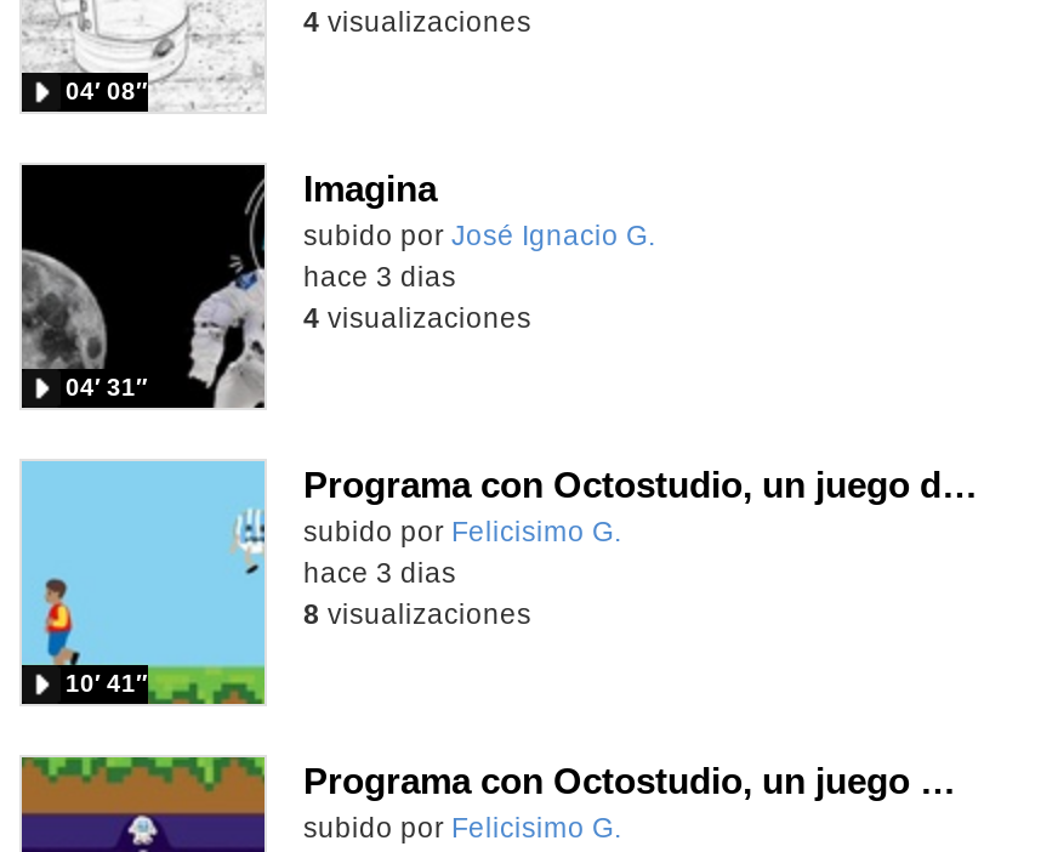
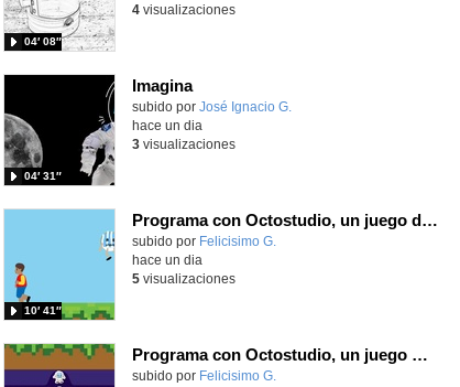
[303,262,456,291] hace 3 dias -> [132,119,202,132] hace un dia
[303,303,531,332] 4 visualizaciones -> [132,138,236,151] 3 visualizaciones
[303,558,456,587] hace 3 dias -> [132,253,202,267] hace un dia
[303,599,531,628] 8 visualizaciones -> [132,272,236,285] 5 visualizaciones

